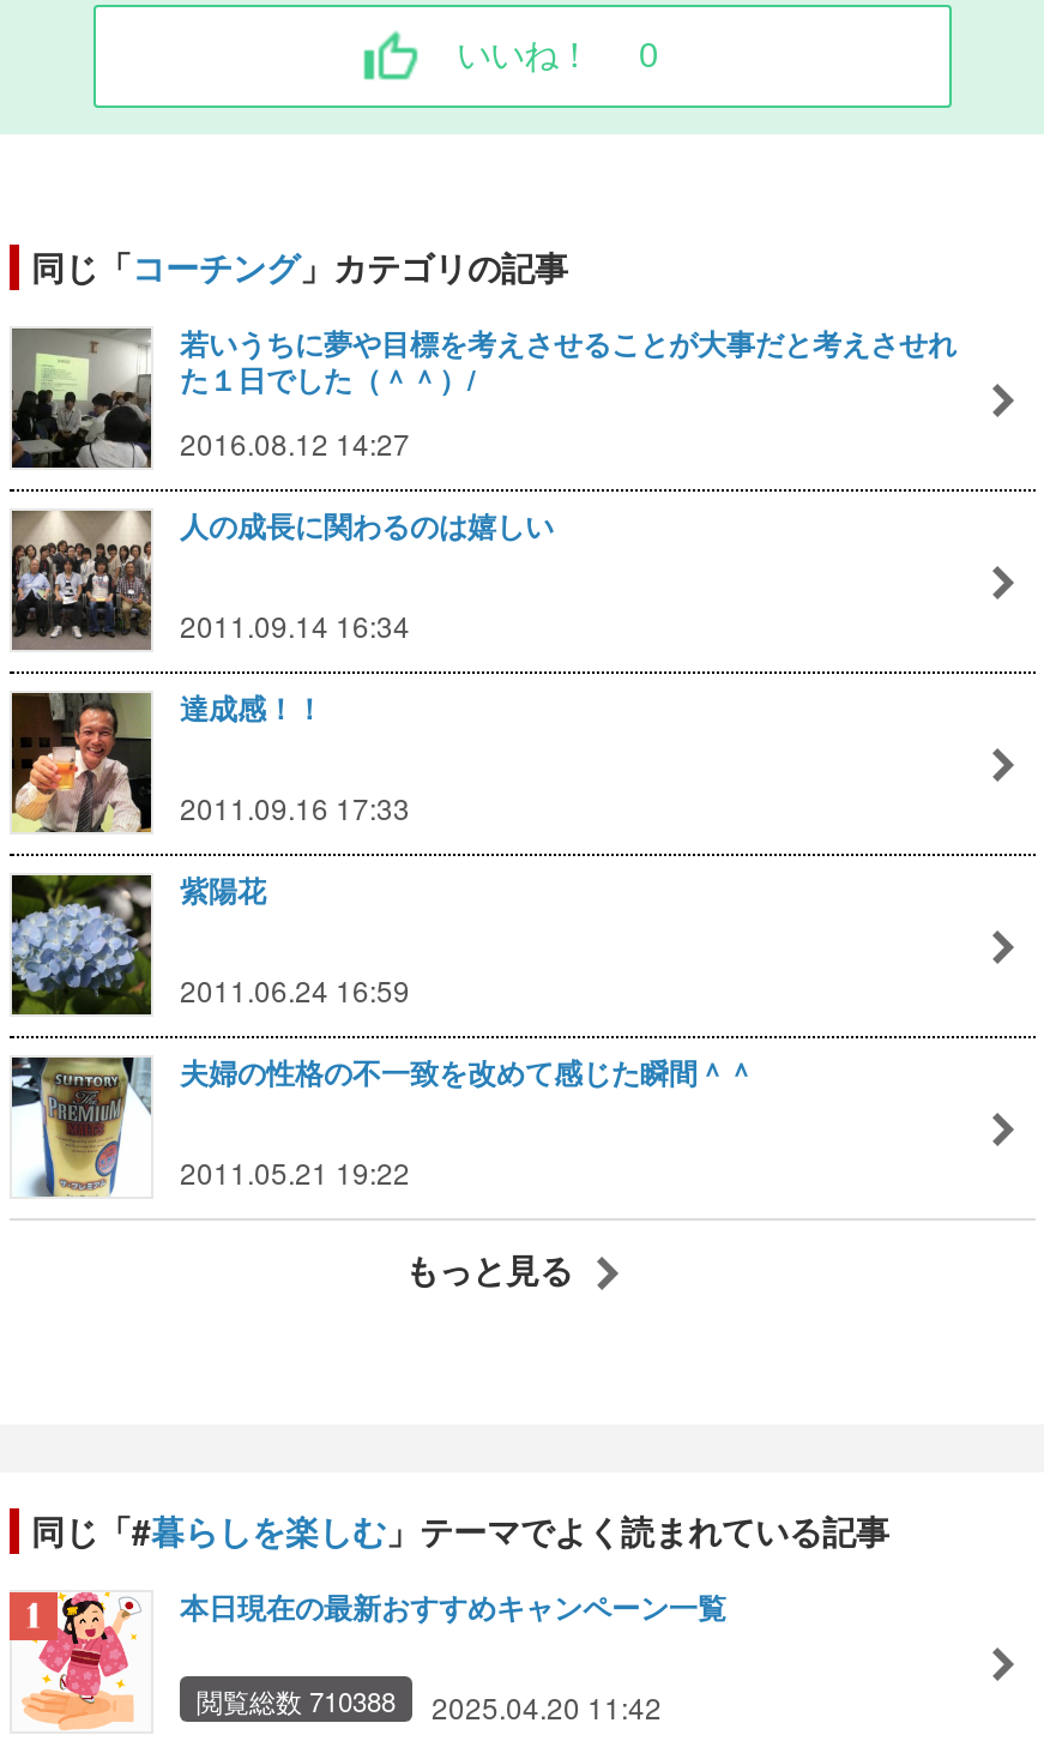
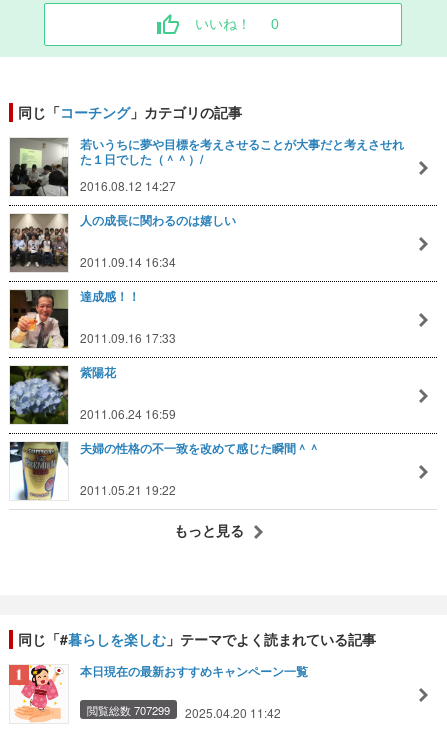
[197,1681,662,1726] 閲覧総数 710388 2025.04.20 11:42 -> [87,702,281,721] 閲覧総数 707299 2025.04.20 11:42

